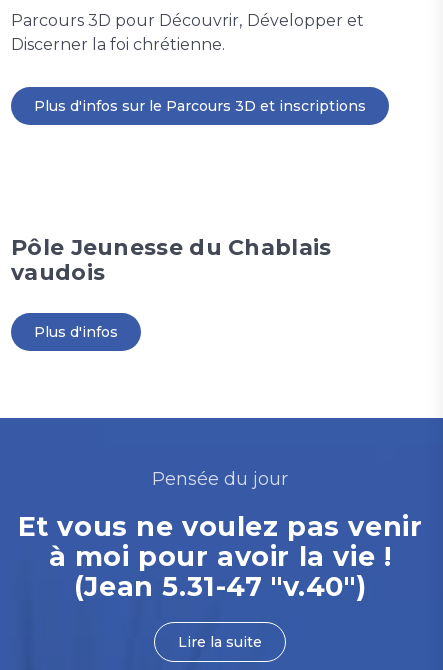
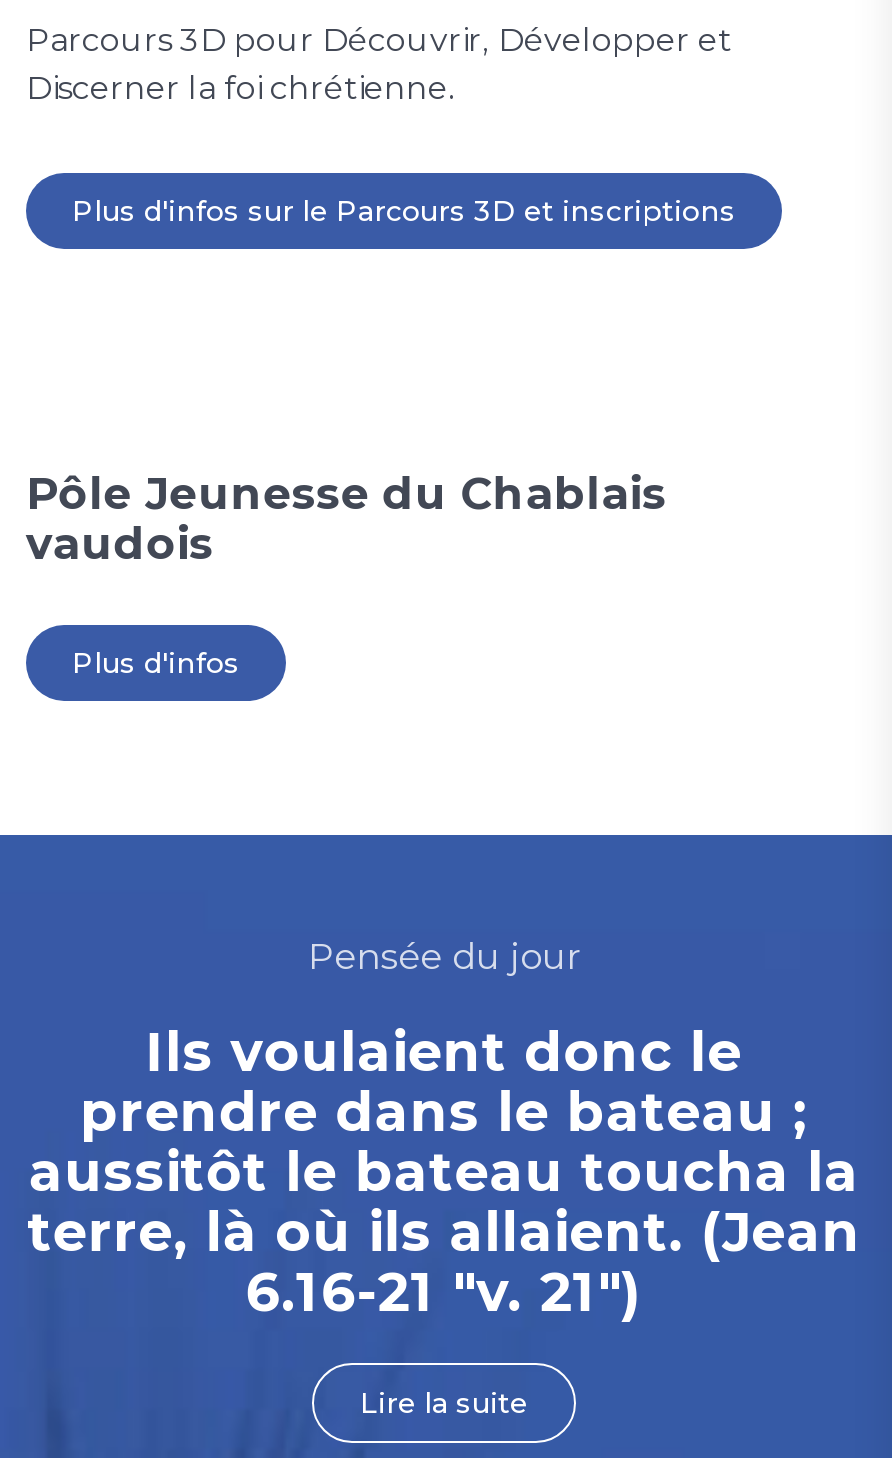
[18,510,422,603] Et vous ne voulez pas venir | à moi pour avoir la vie ! | (Jean 5.31-47 "v.40") -> [27,1019,861,1325] Ils voulaient donc le | prendre dans le bateau ; | aussitôt le bateau toucha la | terre, là où ils allaient. (Jean | 6.16-21 "v. 21")

